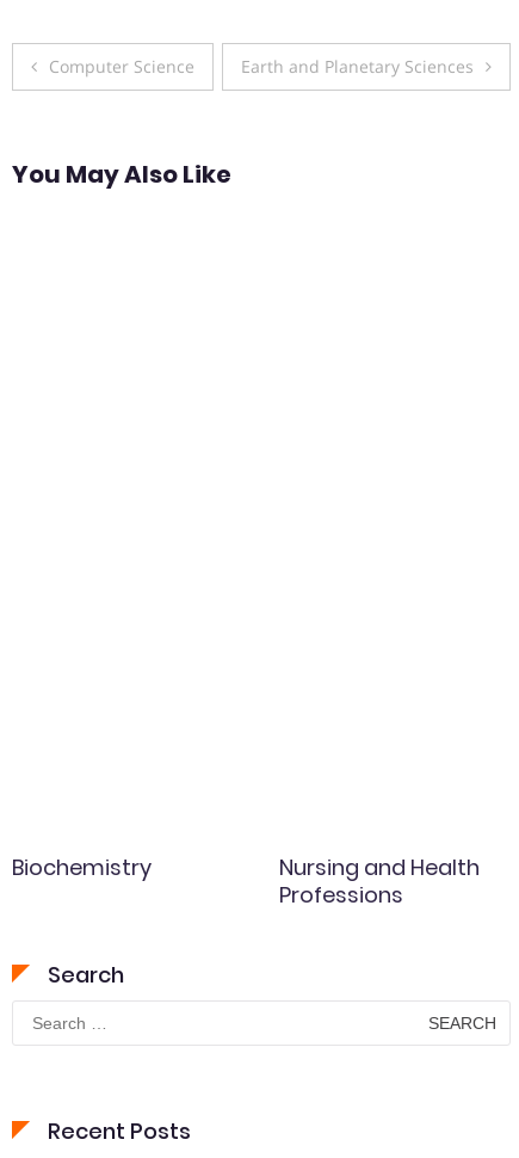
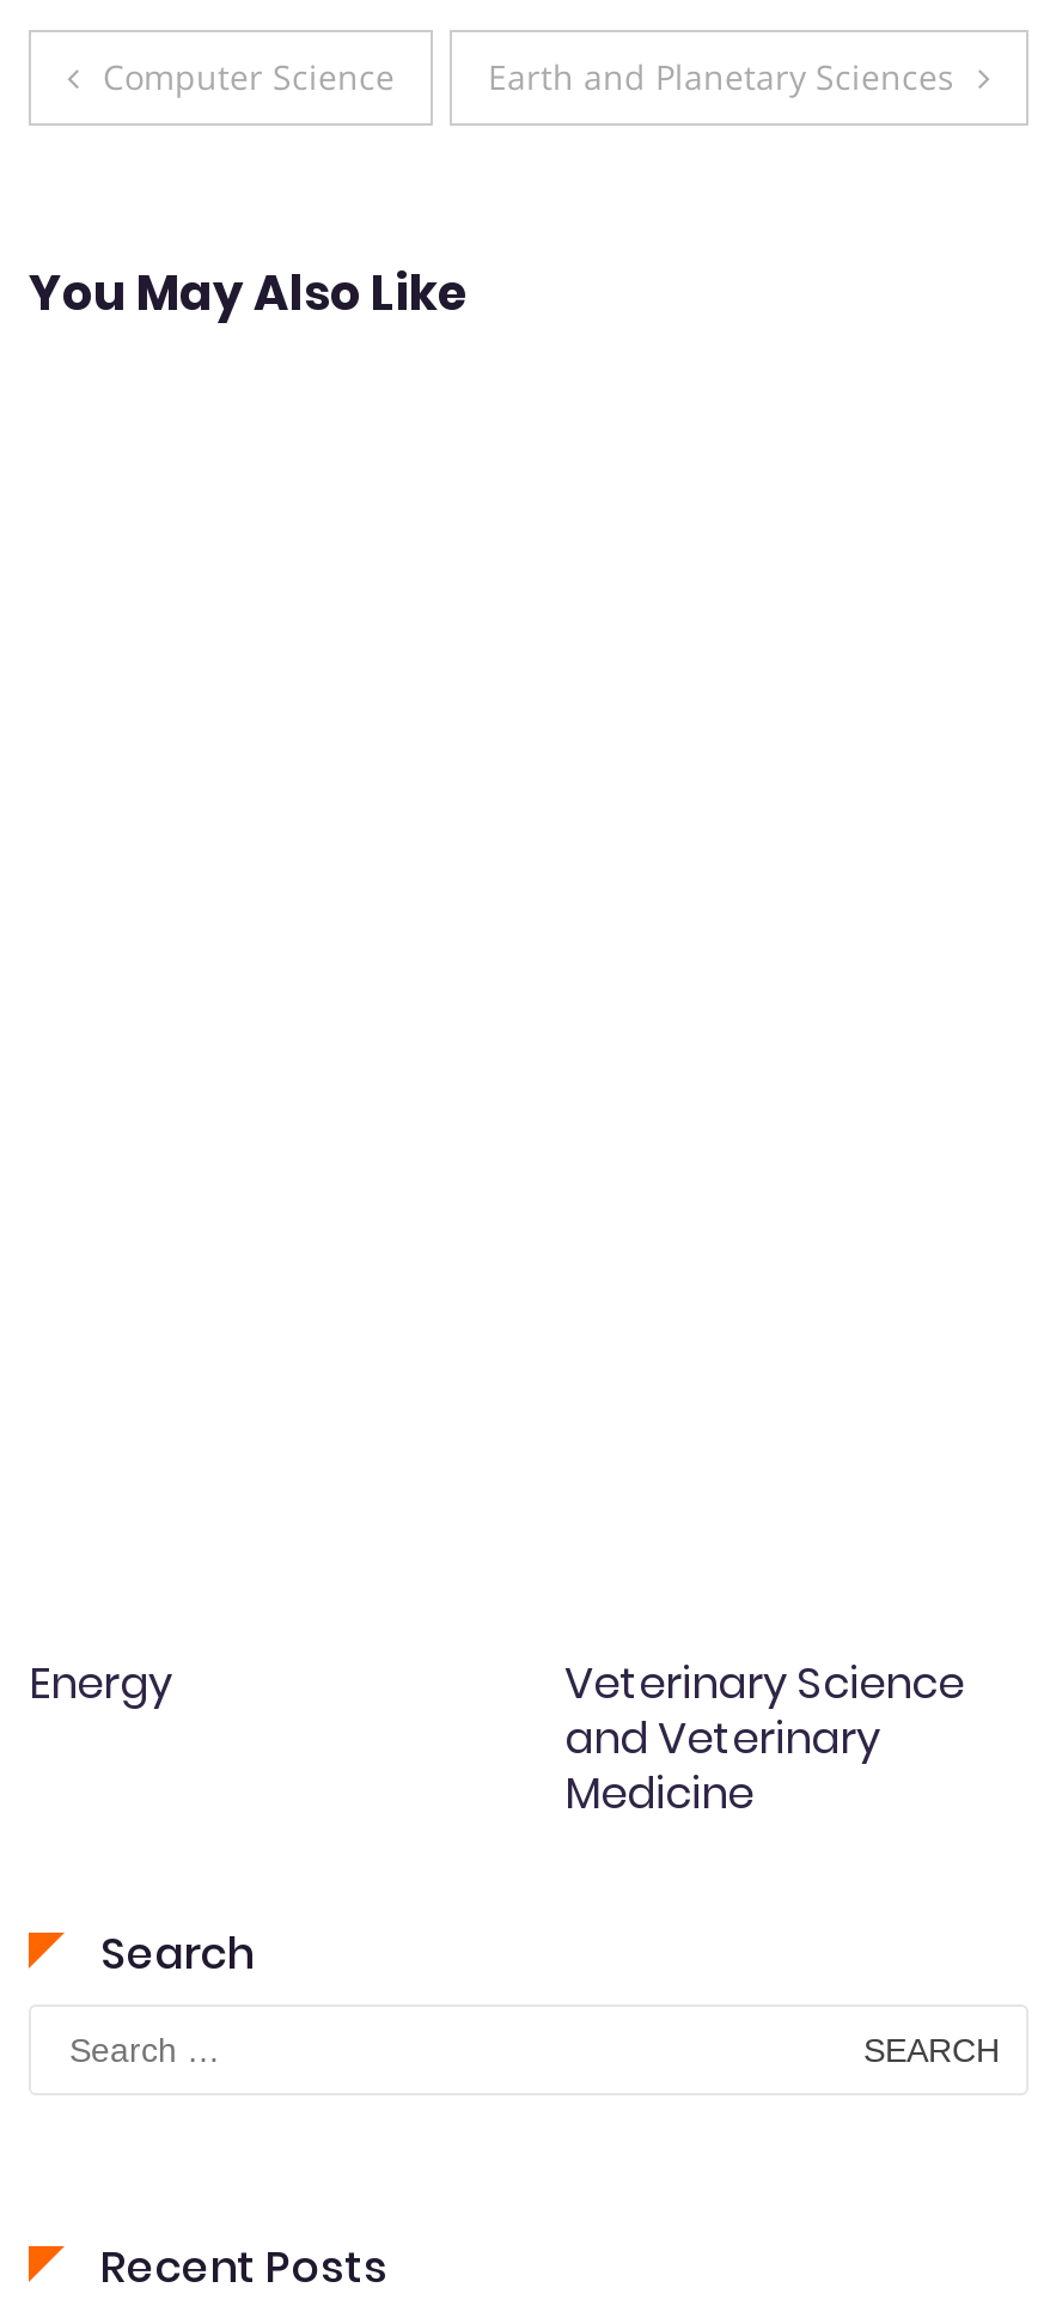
[12,853,480,910] Biochemistry | Nursing and Health | Professions -> [29,1654,964,1824] Energy | Veterinary Science | and Veterinary | Medicine

